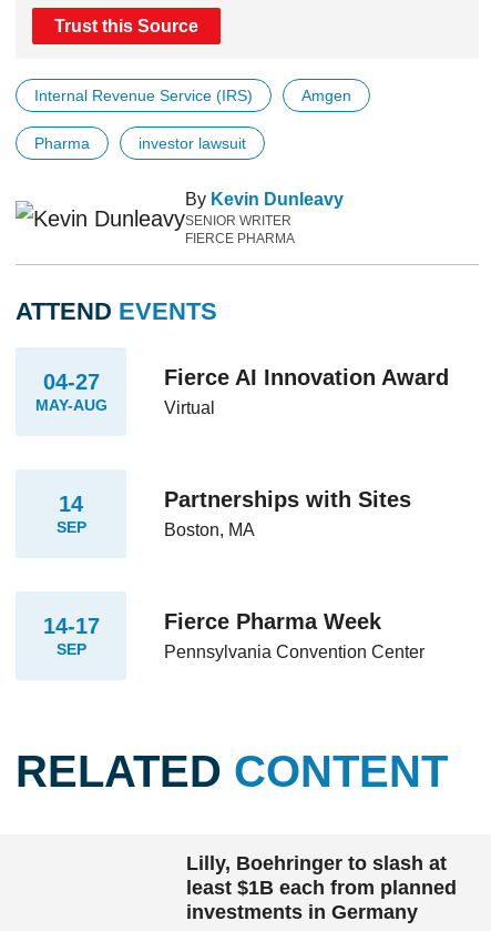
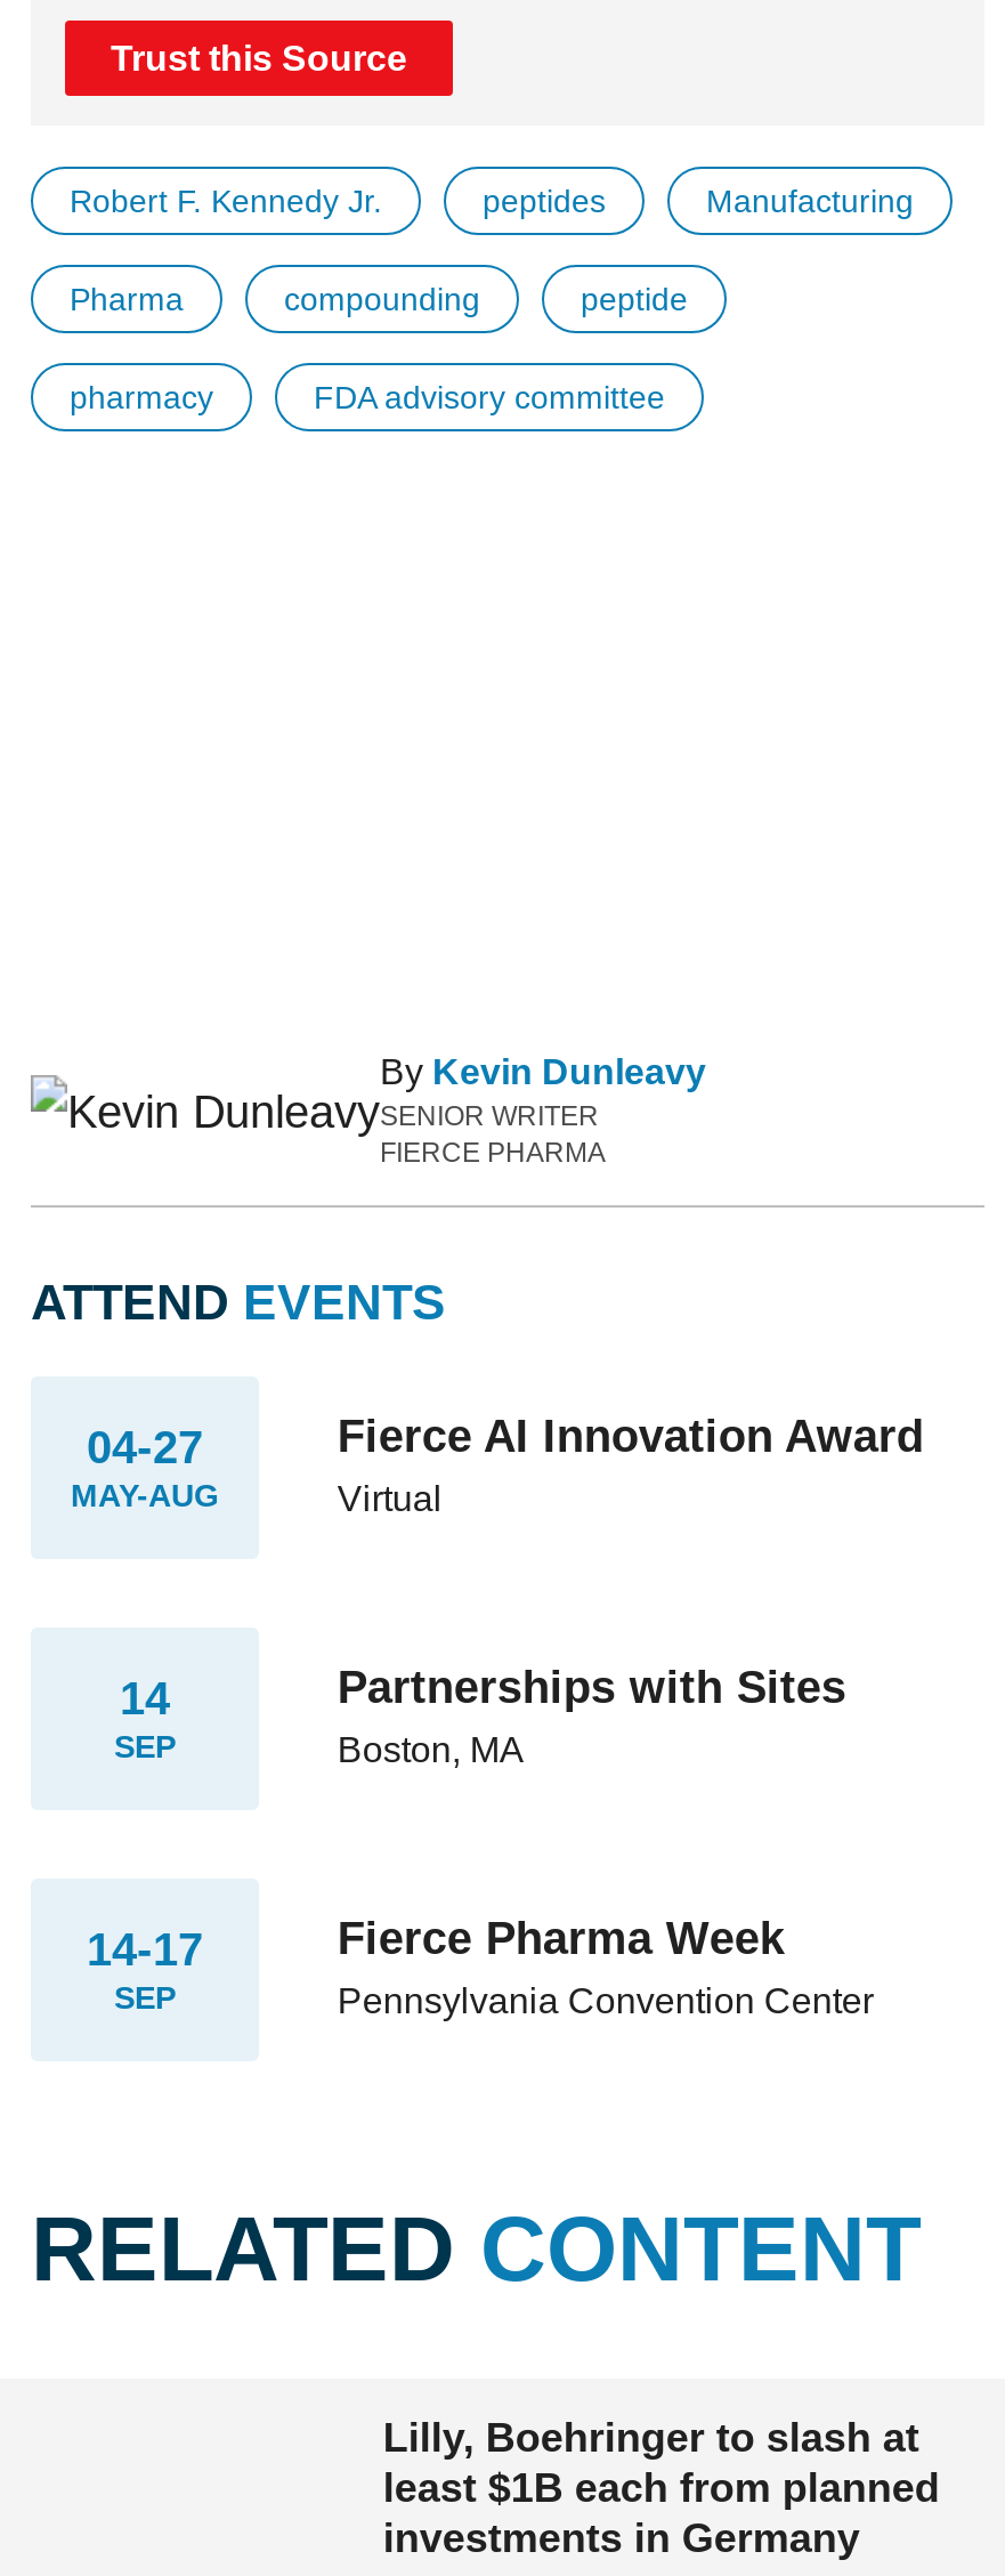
[34,87,351,105] Internal Revenue Service (IRS) | Amgen -> [70,184,914,220] Robert F. Kennedy Jr. | peptides | Manufacturing
[139,135,246,152] investor lawsuit -> [70,282,688,416] compounding | peptide | pharmacy | FDA advisory committee

